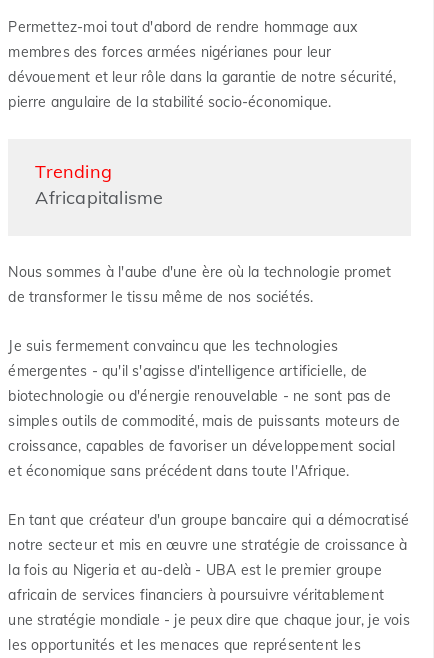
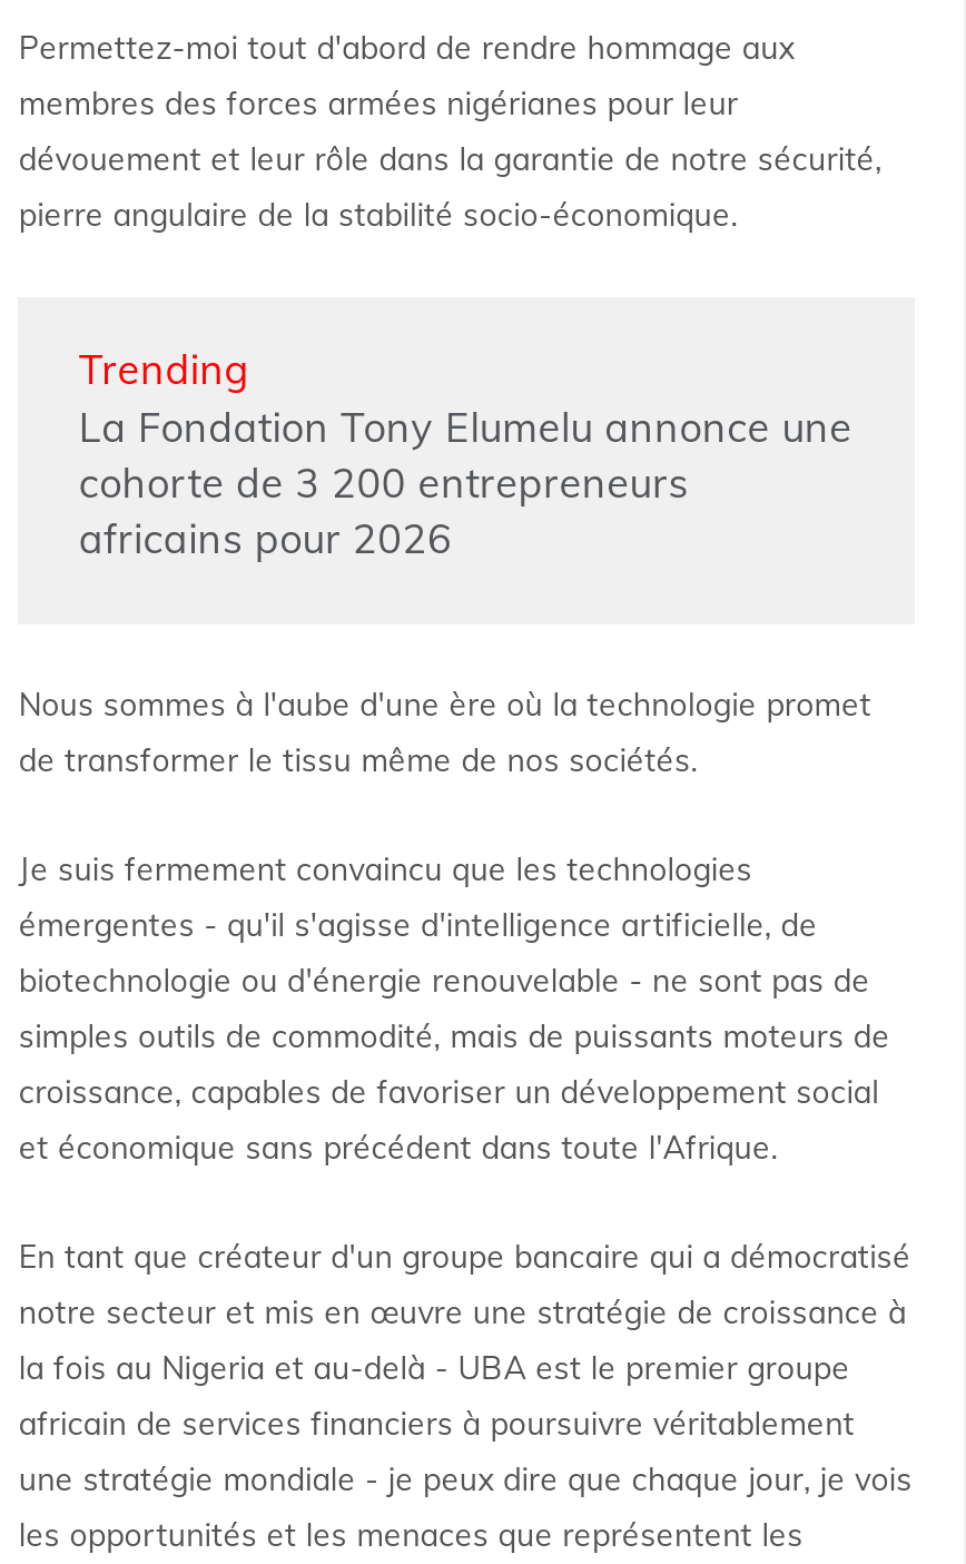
[35,186,163,209] Africapitalisme -> [79,402,852,565] La Fondation Tony Elumelu annonce une | cohorte de 3 200 entrepreneurs | africains pour 2026

